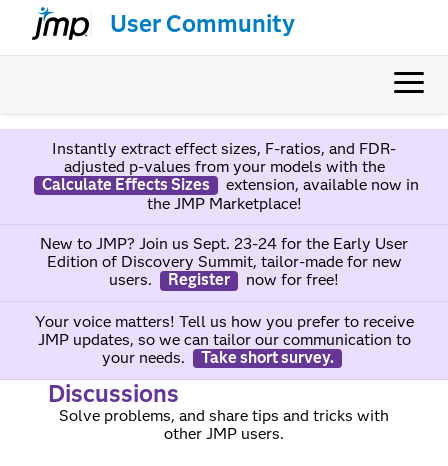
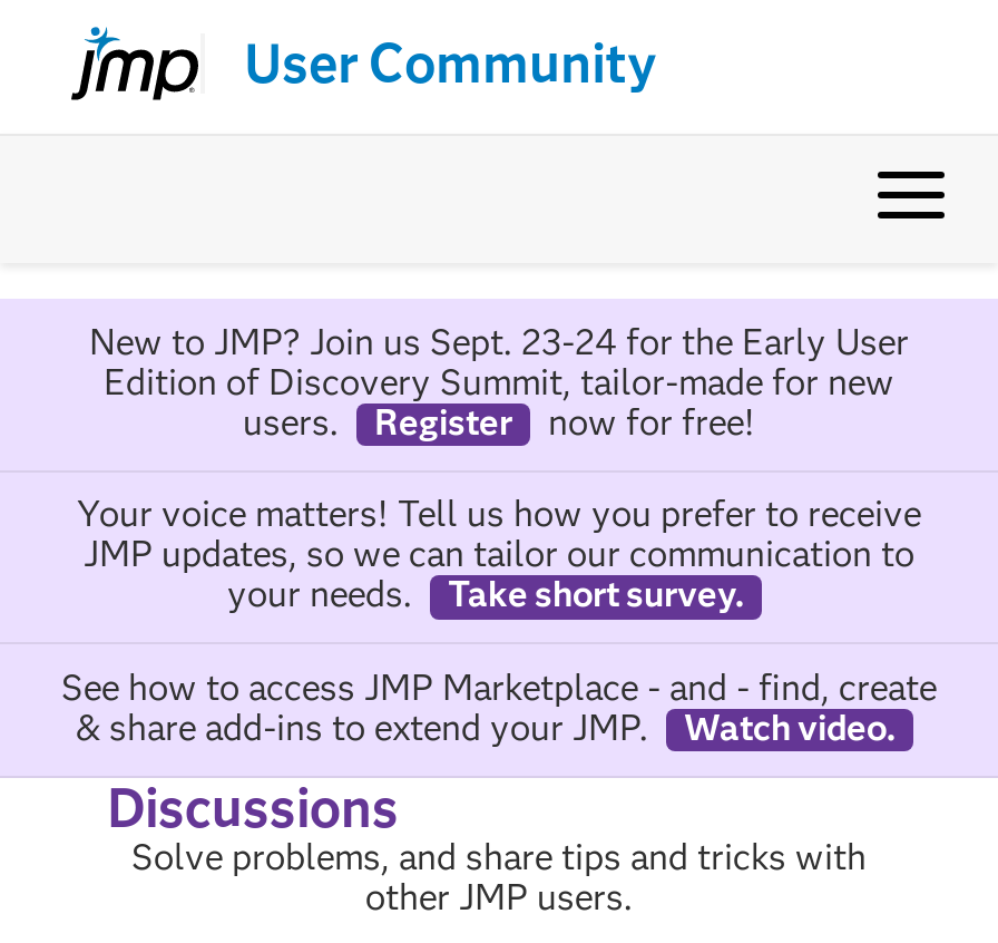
[41,139,418,213] Instantly extract effect sizes, F-ratios, and FDR- | adjusted p-values from your models with the | Calculate Effects Sizes | extension, available now in | the JMP Marketplace! -> none
moved [34,234,413,367] -> [77,321,921,616]: New to JMP? Join us Sept. 23-24 for the Early User | Edition of Discovery Summit, tailor-made for new | users. | ... | your needs. | Take short survey.
none -> [61,666,937,748] See how to access JMP Marketplace - and - find, create | & share add-ins to extend your JMP. | Watch video.

